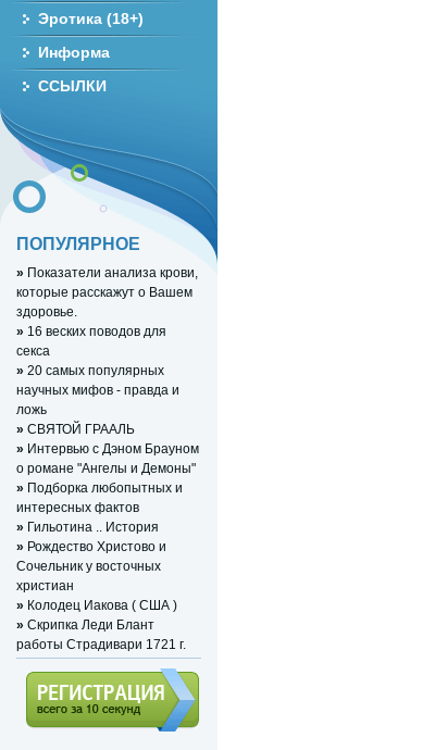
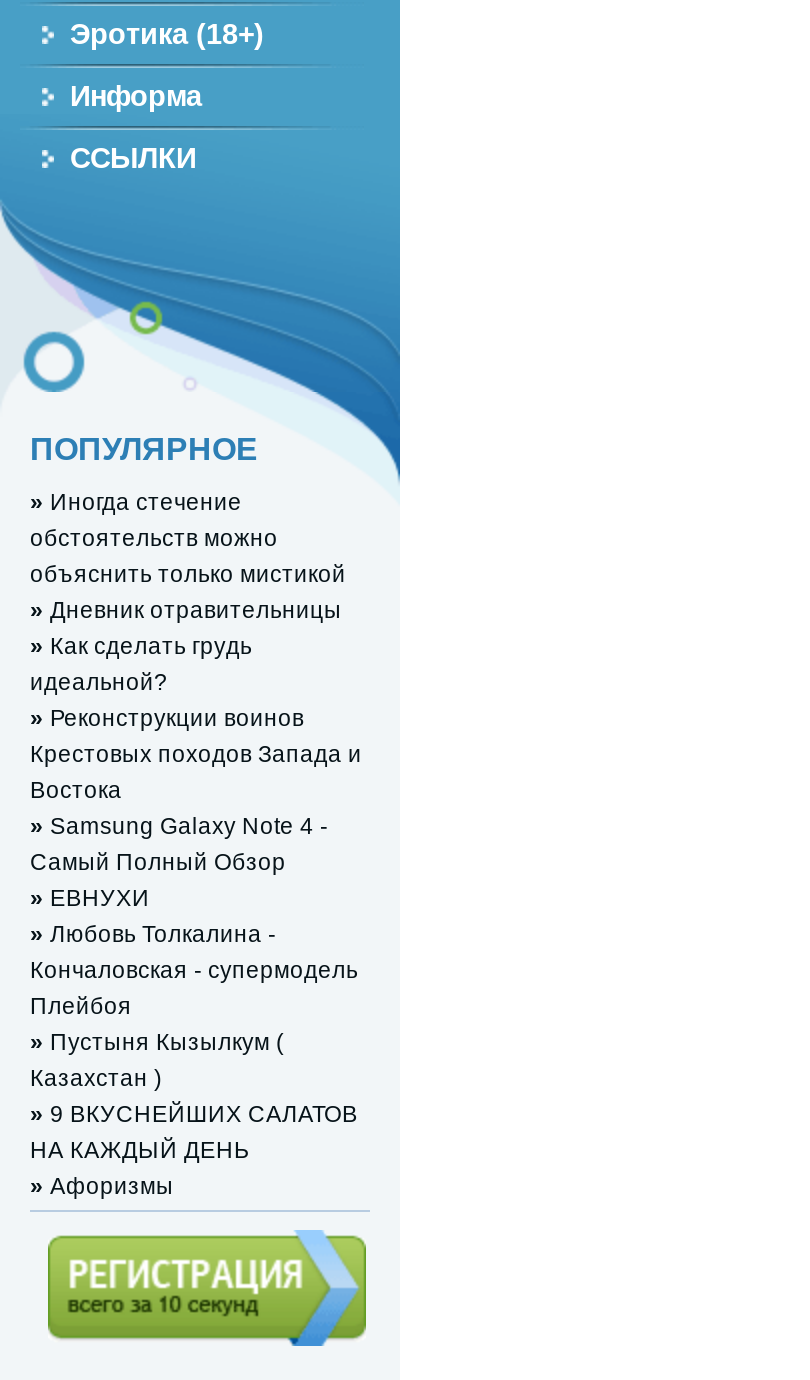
[16,265,199,651] » Показатели анализа крови, | которые расскажут о Bашем | здоровье. | » 16 веских поводов для | секса | » 20 самых популярных | научных мифов - правда и | ложь | » СВЯТОЙ ГРААЛЬ | » Интервью с Дэном Брауном | о романе "Ангелы и Демоны" | » Подборка любопытных и | интересных фактов | » Гильотина .. История | » Рождество Христово и | Сочельник у восточных | христиан | » Колодец Иакова ( США ) | » Скрипка Леди Блант | работы Страдивари 1721 г. -> [30,487,362,1197] » Иногда стечение | обстоятельств можно | объяснить только мистикой | » Дневник отравительницы | » Как сделать грудь | идеальной? | » Реконструкции воинов | Крестовых походов Запада и | Востока | » Samsung Galaxy Note 4 - | Самый Полный Обзор | » ЕВНУХИ | » Любовь Толкалина - | Кончаловская - супермодель | Плейбоя | » Пустыня Кызылкум ( | Казахстан ) | » 9 ВКУСНЕЙШИХ САЛАТОВ | НА КАЖДЫЙ ДЕНЬ | » Афоризмы

